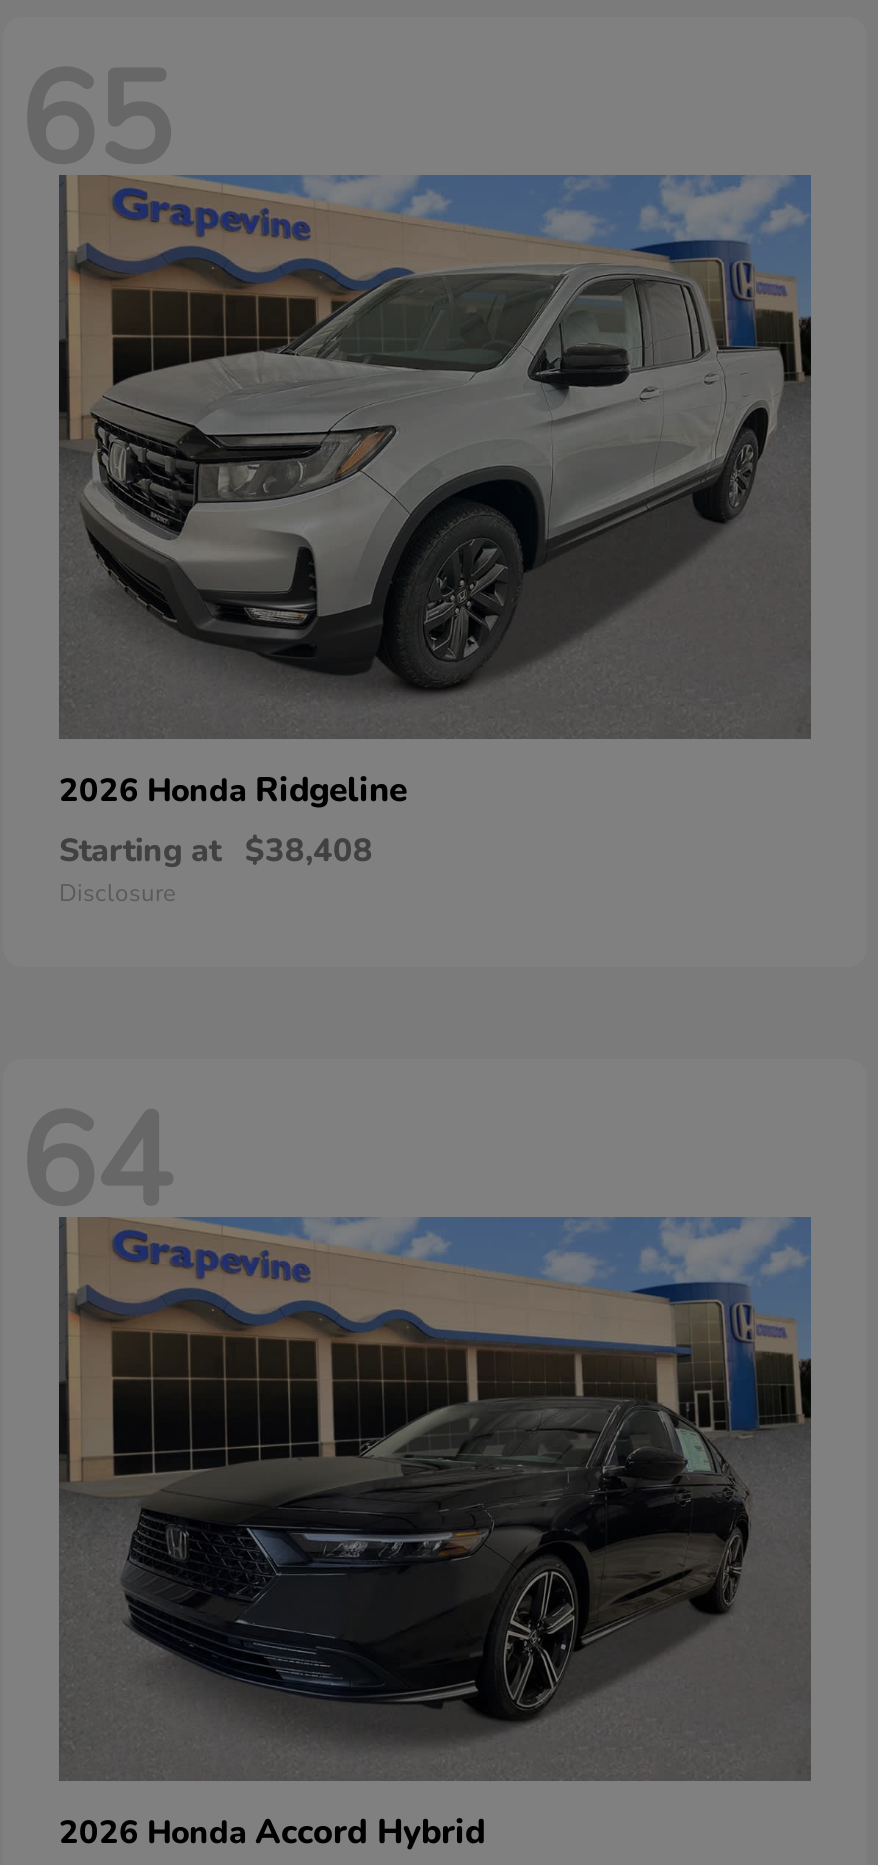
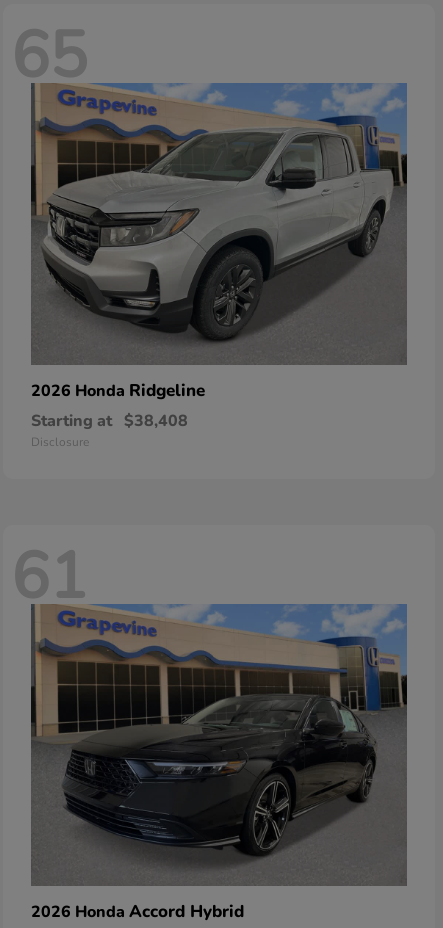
[19,1075,171,1251] 64 -> [11,533,87,621] 61

